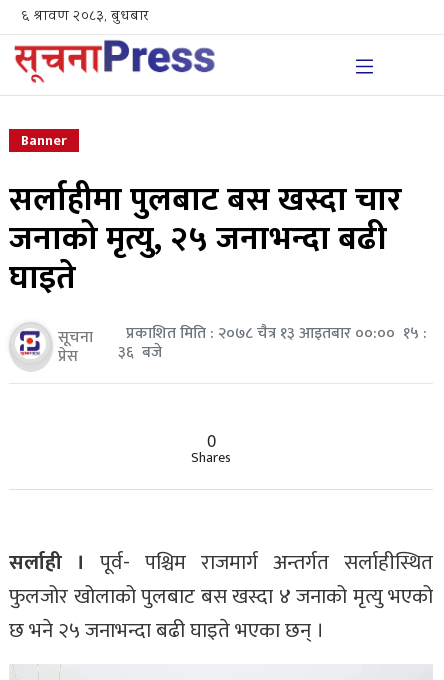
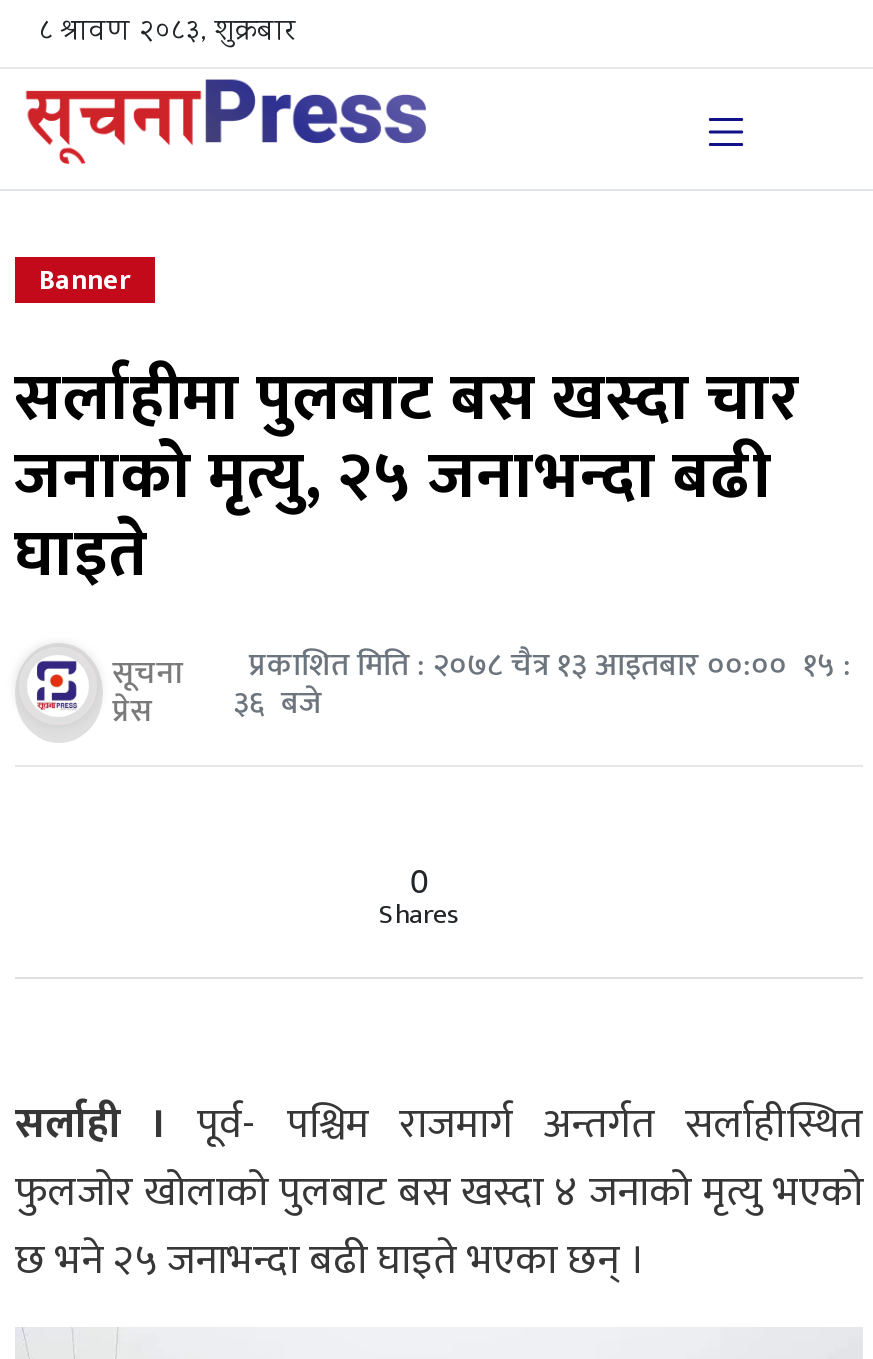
[9,6,148,28] ६ श्रावण २०८३, बुधबार -> [15,11,293,55] ८ श्रावण २०८३, शुक्रबार

